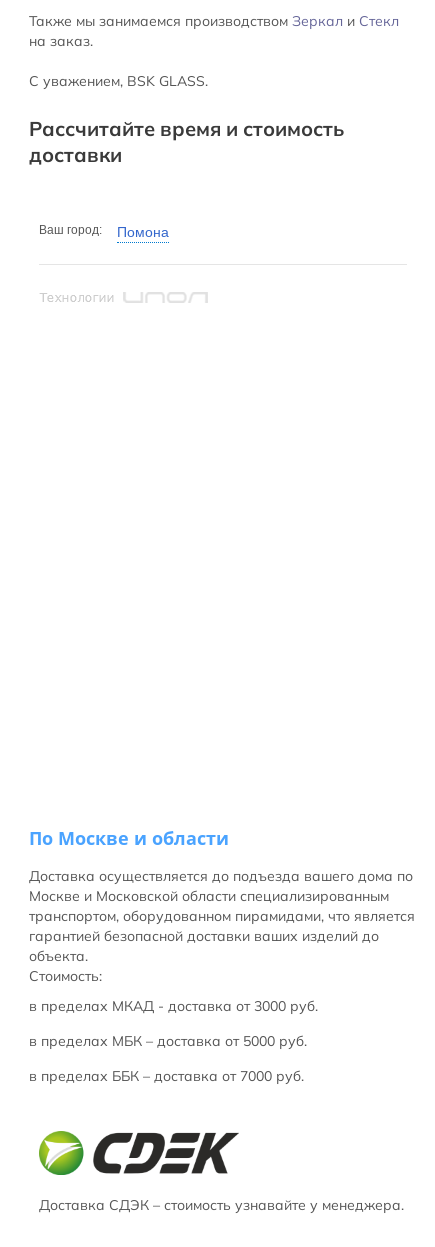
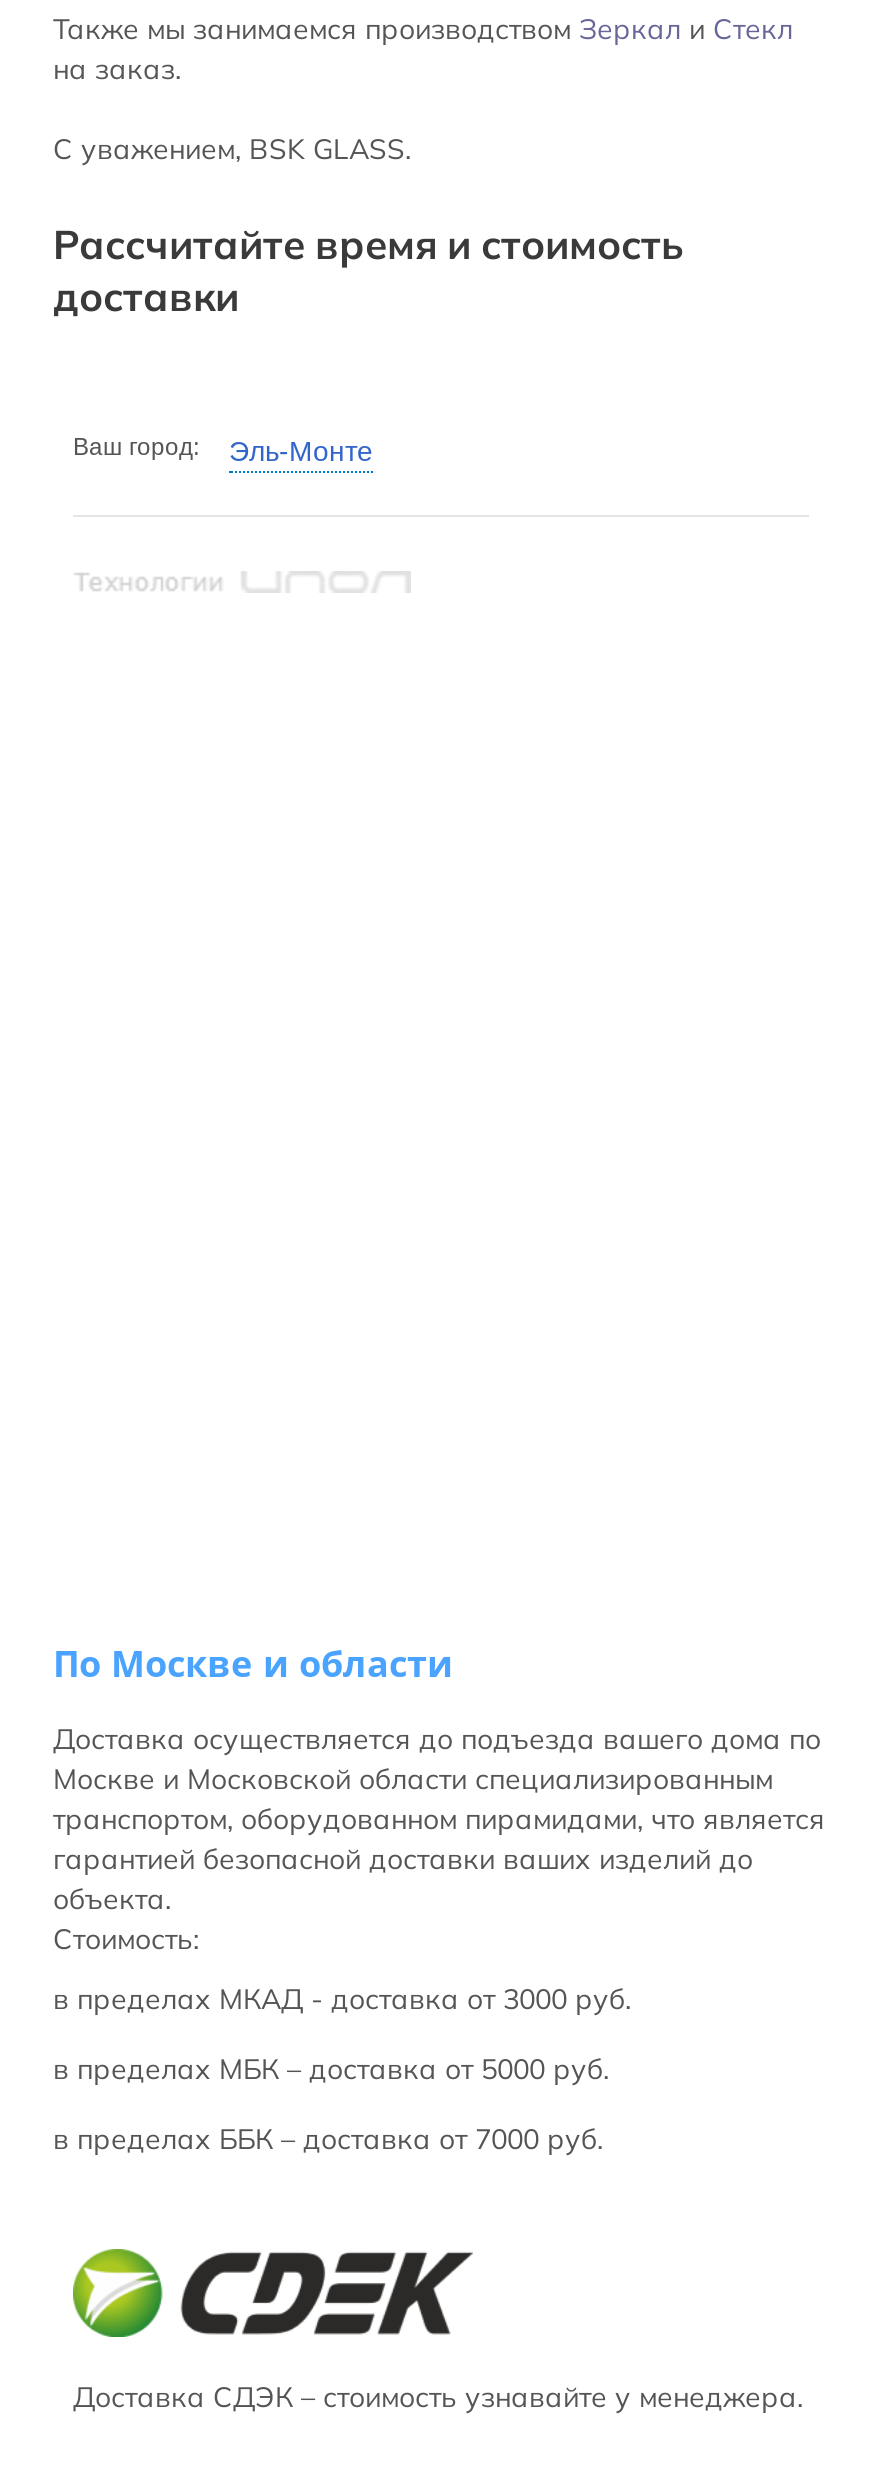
[117,223,169,239] Помона -> [229,434,373,466] Эль-Монте

